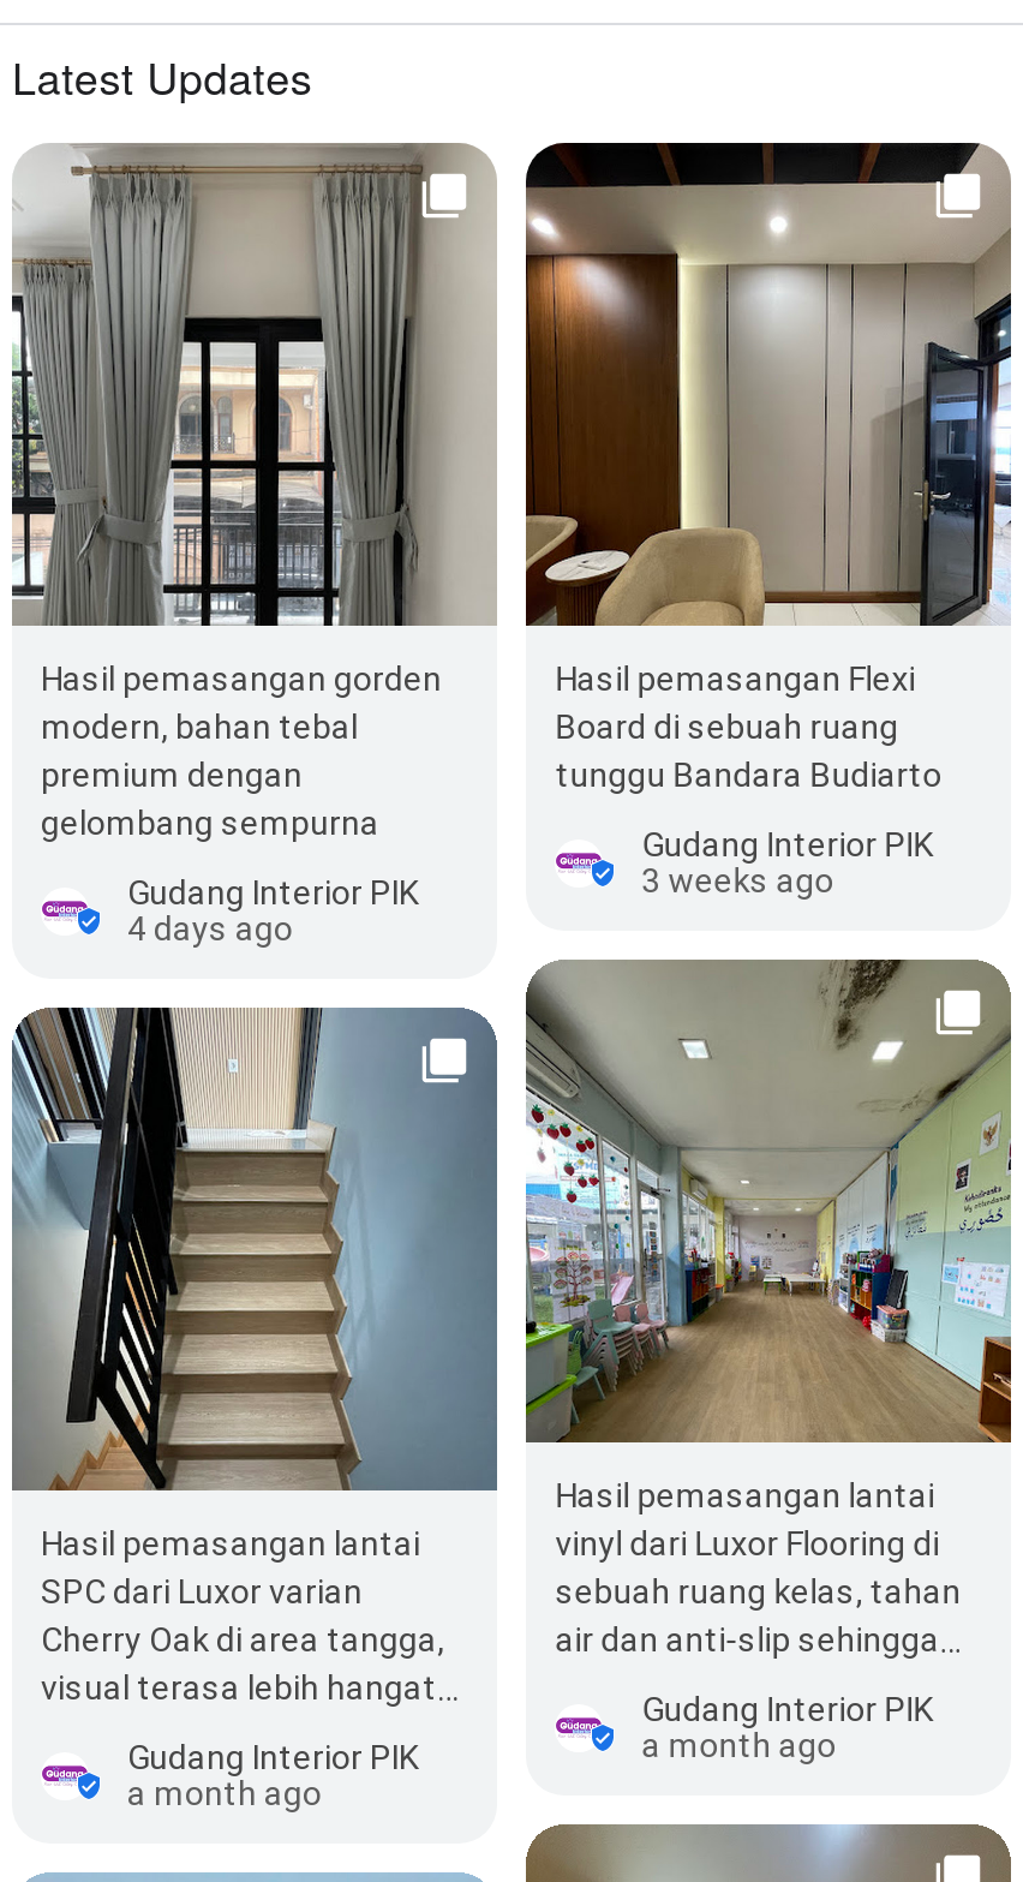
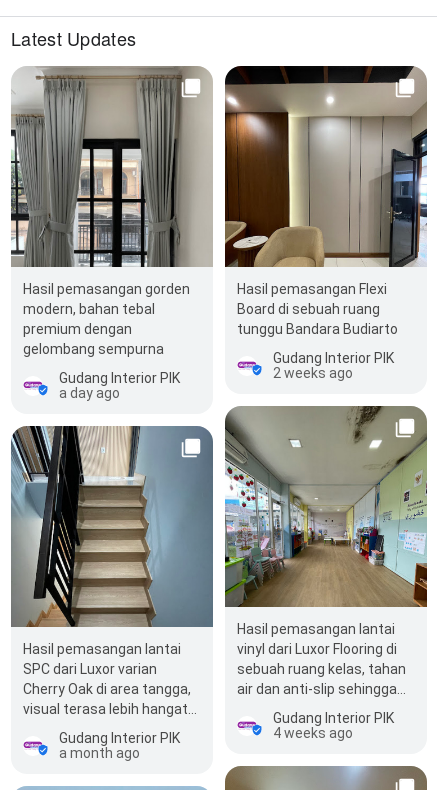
[642,862,834,901] 3 weeks ago -> [273,365,353,381] 2 weeks ago
[127,910,293,949] 4 days ago -> [59,385,120,401] a day ago
[642,1727,836,1765] a month ago -> [273,725,353,741] 4 weeks ago

